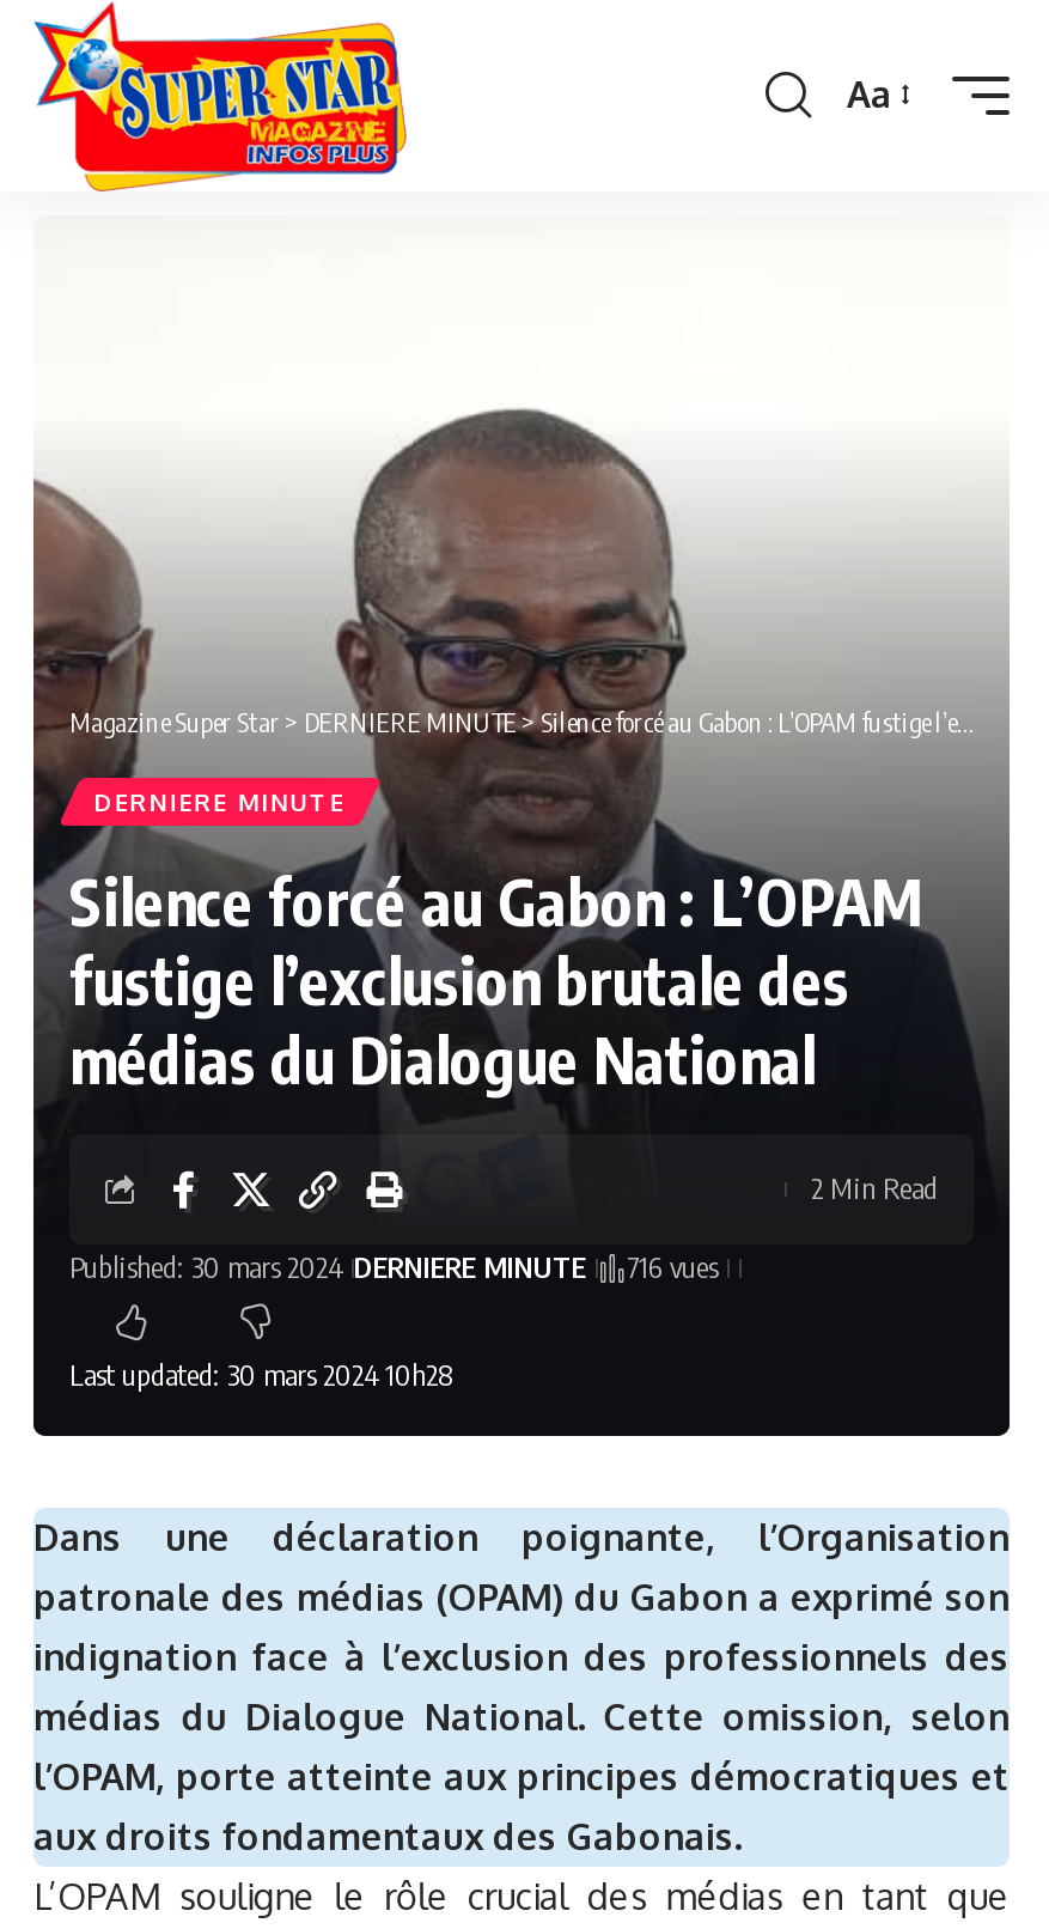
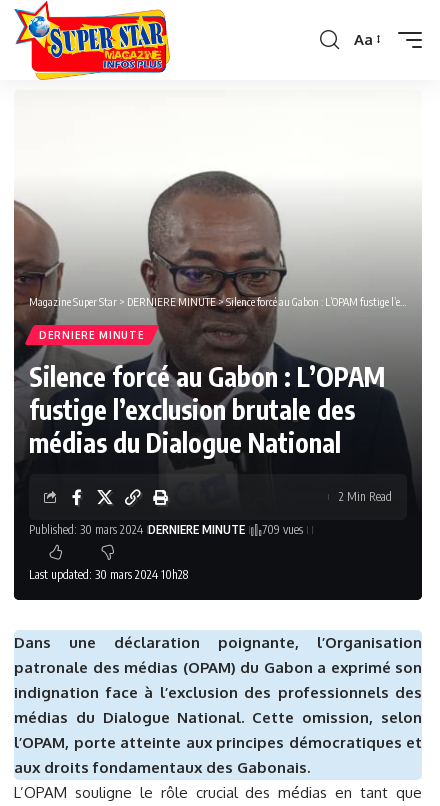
[69,1249,718,1285] Published: 30 mars 2024 DERNIERE MINUTE 716 vues -> [29,522,303,537] Published: 30 mars 2024 DERNIERE MINUTE 709 vues

